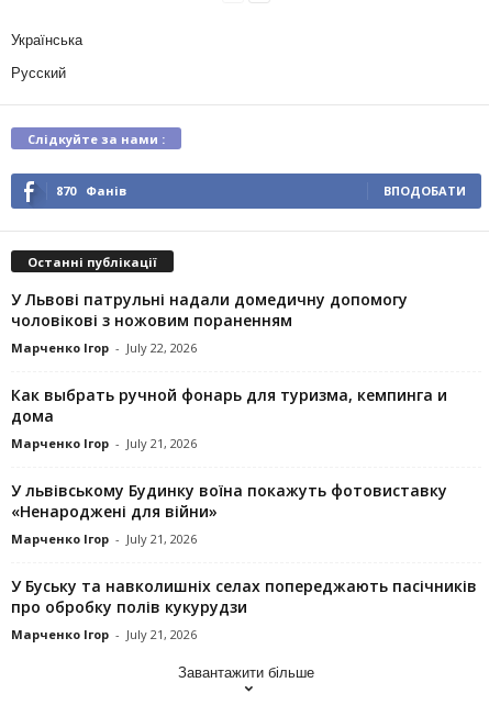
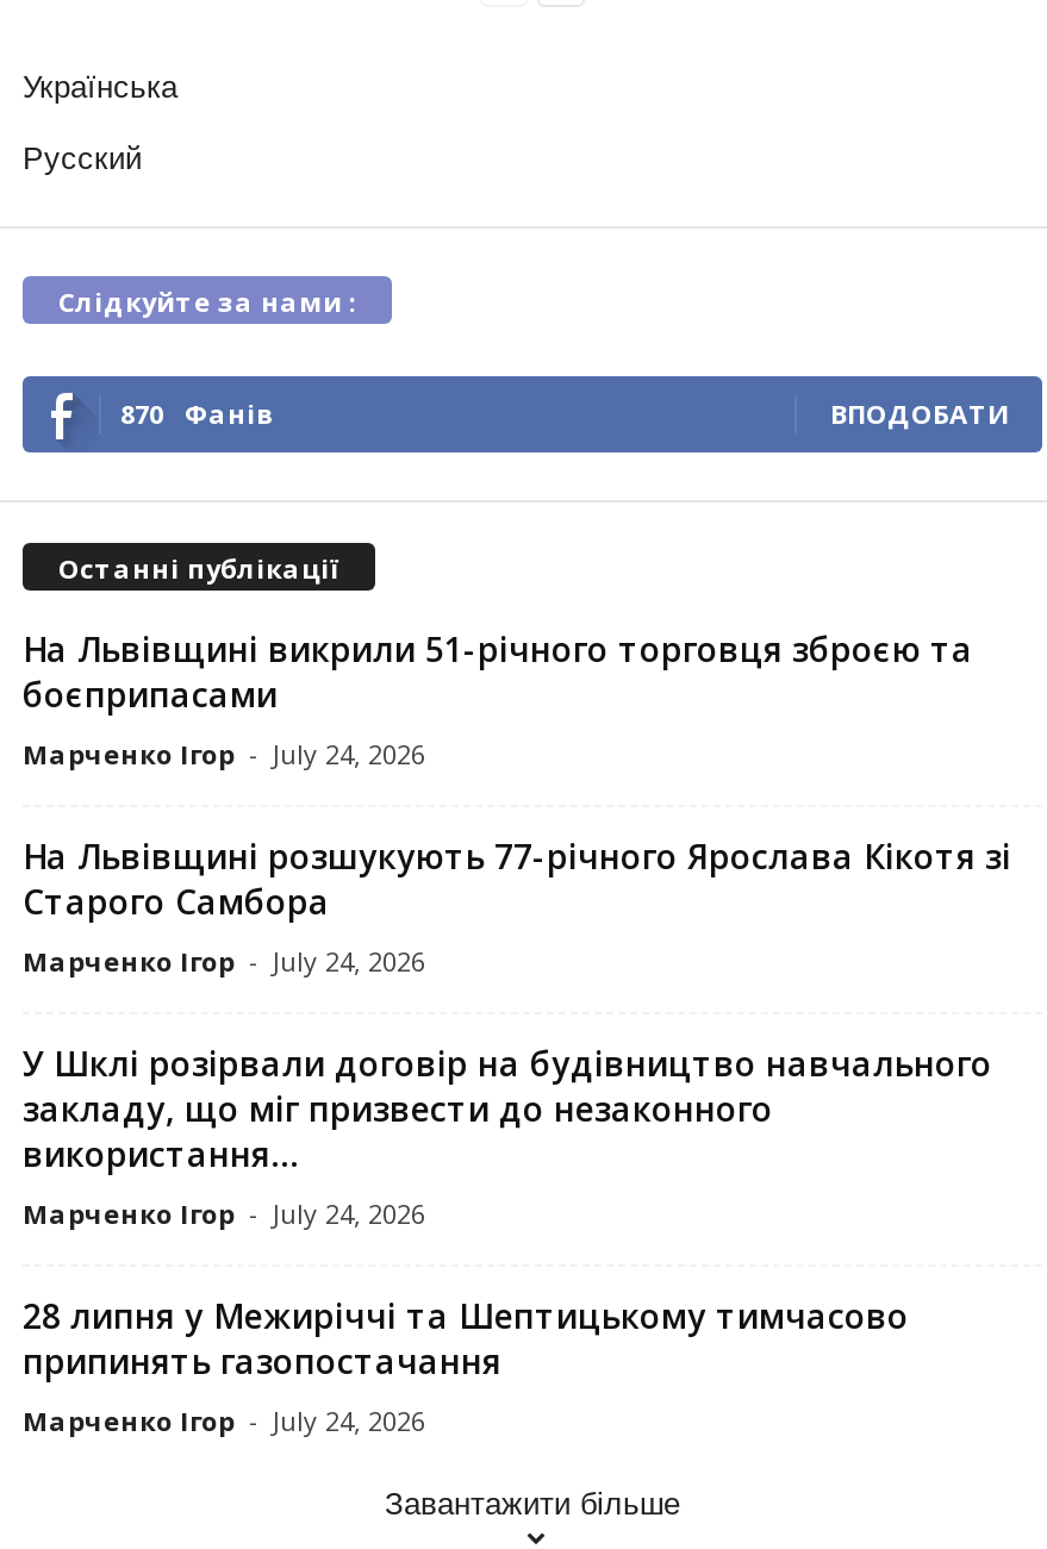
[11,288,408,355] У Львові патрульні надали домедичну допомогу | чоловікові з ножовим пораненням | Марченко Ігор - July 22, 2026 -> [23,625,973,770] На Львівщині викрили 51-річного торговця зброєю та | боєприпасами | Марченко Ігор - July 24, 2026
[11,384,447,451] Как выбрать ручной фонарь для туризма, кемпинга и | дома | Марченко Ігор - July 21, 2026 -> [23,832,1011,978] На Львівщині розшукують 77-річного Ярослава Кікотя зі | Старого Самбора | Марченко Ігор - July 24, 2026
[11,479,447,546] У львівському Будинку воїна покажуть фотовиставку | «Ненароджені для війни» | Марченко Ігор - July 21, 2026 -> [23,1039,992,1230] У Шклі розірвали договір на будівництво навчального | закладу, що міг призвести до незаконного | використання... | Марченко Ігор - July 24, 2026
[11,575,477,642] У Буську та навколишніх селах попереджають пасічників | про обробку полів кукурудзи | Марченко Ігор - July 21, 2026 -> [23,1292,909,1437] 28 липня у Межиріччі та Шептицькому тимчасово | припинять газопостачання | Марченко Ігор - July 24, 2026

